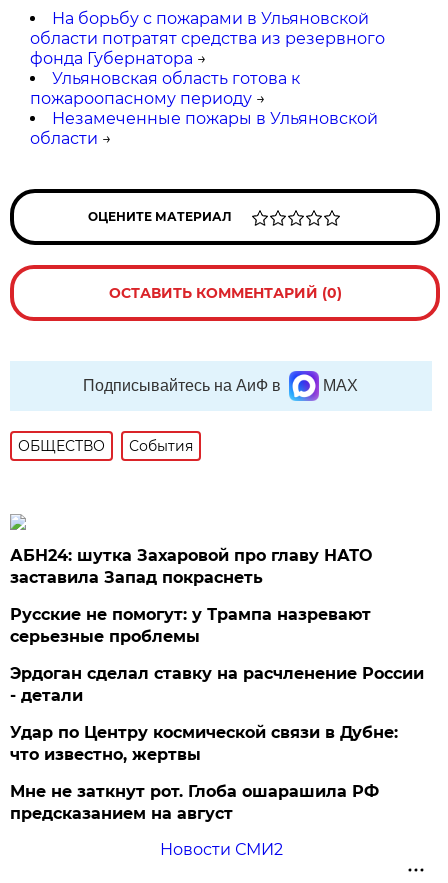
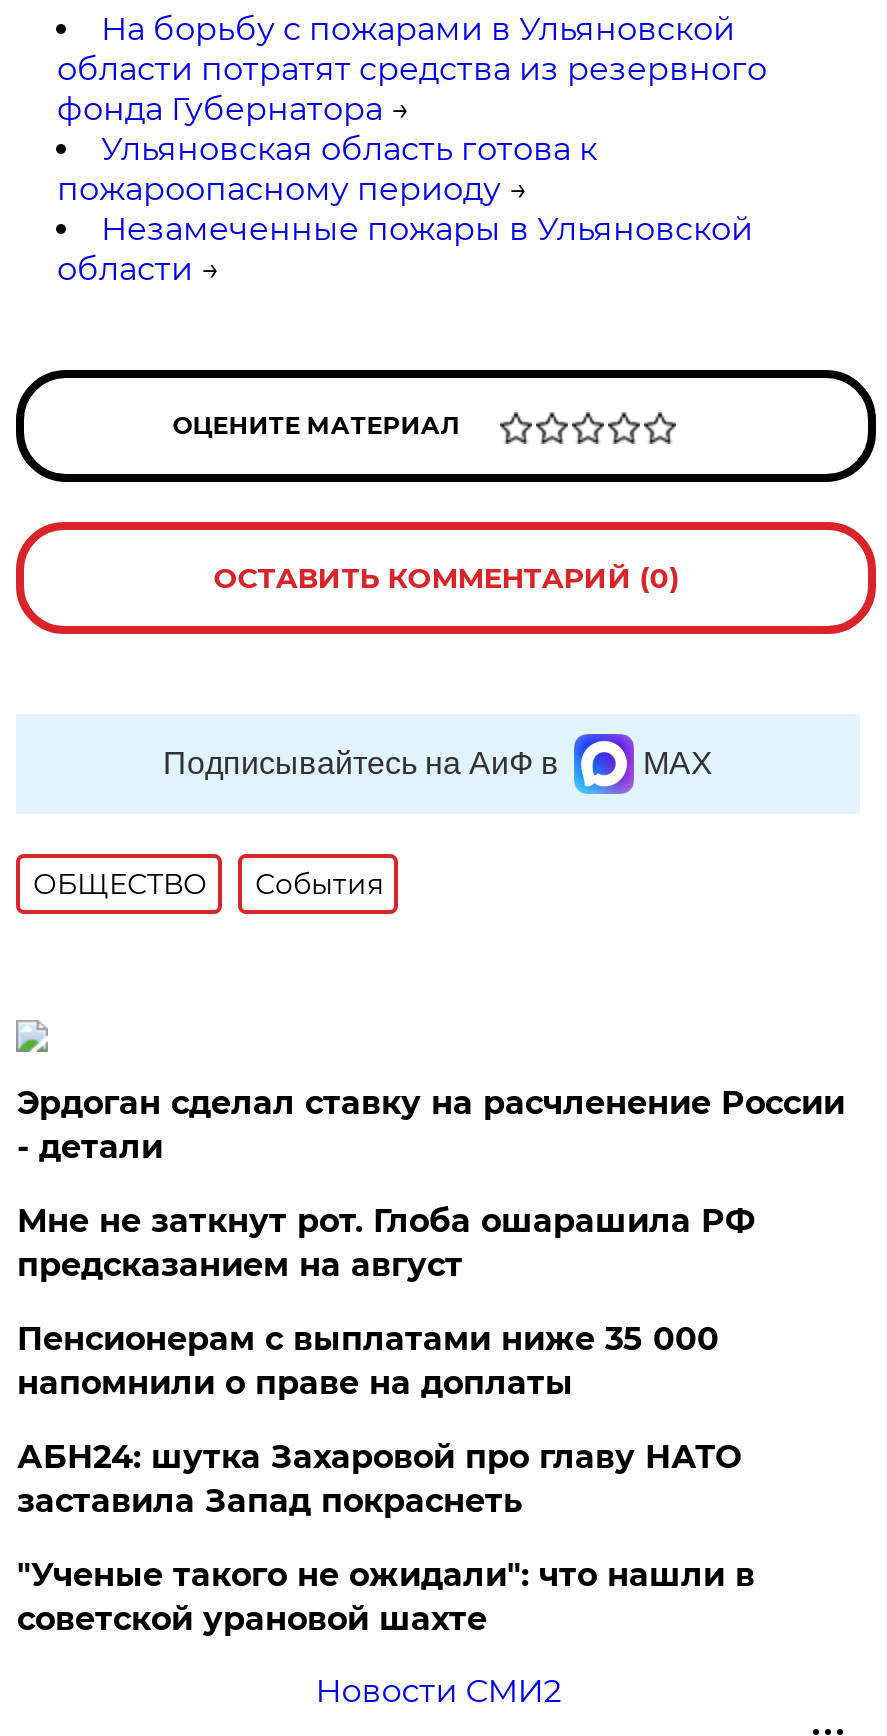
none -> [17,1320,719,1402] Пенсионерам с выплатами ниже 35 000 | напомнили о праве на доплаты
moved [10,546,372,587] -> [17,1438,741,1520]: АБН24: шутка Захаровой про главу НАТО | заставила Запад покраснеть
[10,605,398,764] Русские не помогут: у Трампа назревают | серьезные проблемы | Удар по Центру космической связи в Дубне: | что известно, жертвы -> [17,1556,755,1638] "Ученые такого не ожидали": что нашли в | советской урановой шахте
moved [10,664,424,705] -> [17,1084,845,1166]: Эрдоган сделал ставку на расчленение России | - детали
moved [10,782,379,823] -> [17,1202,755,1284]: Мне не заткнут рот. Глоба ошарашила РФ | предсказанием на август

